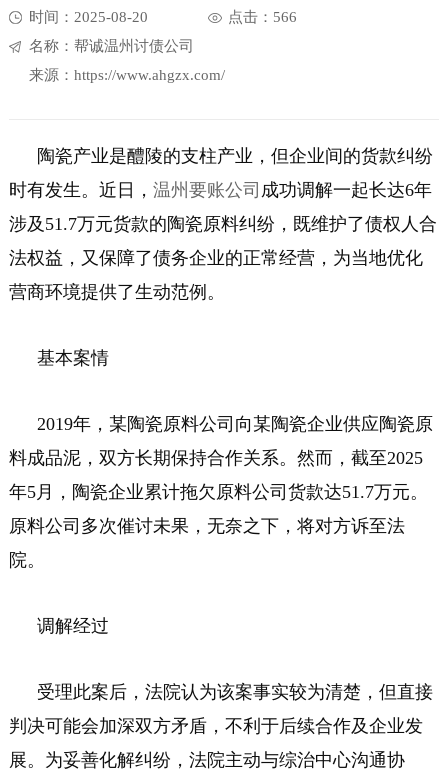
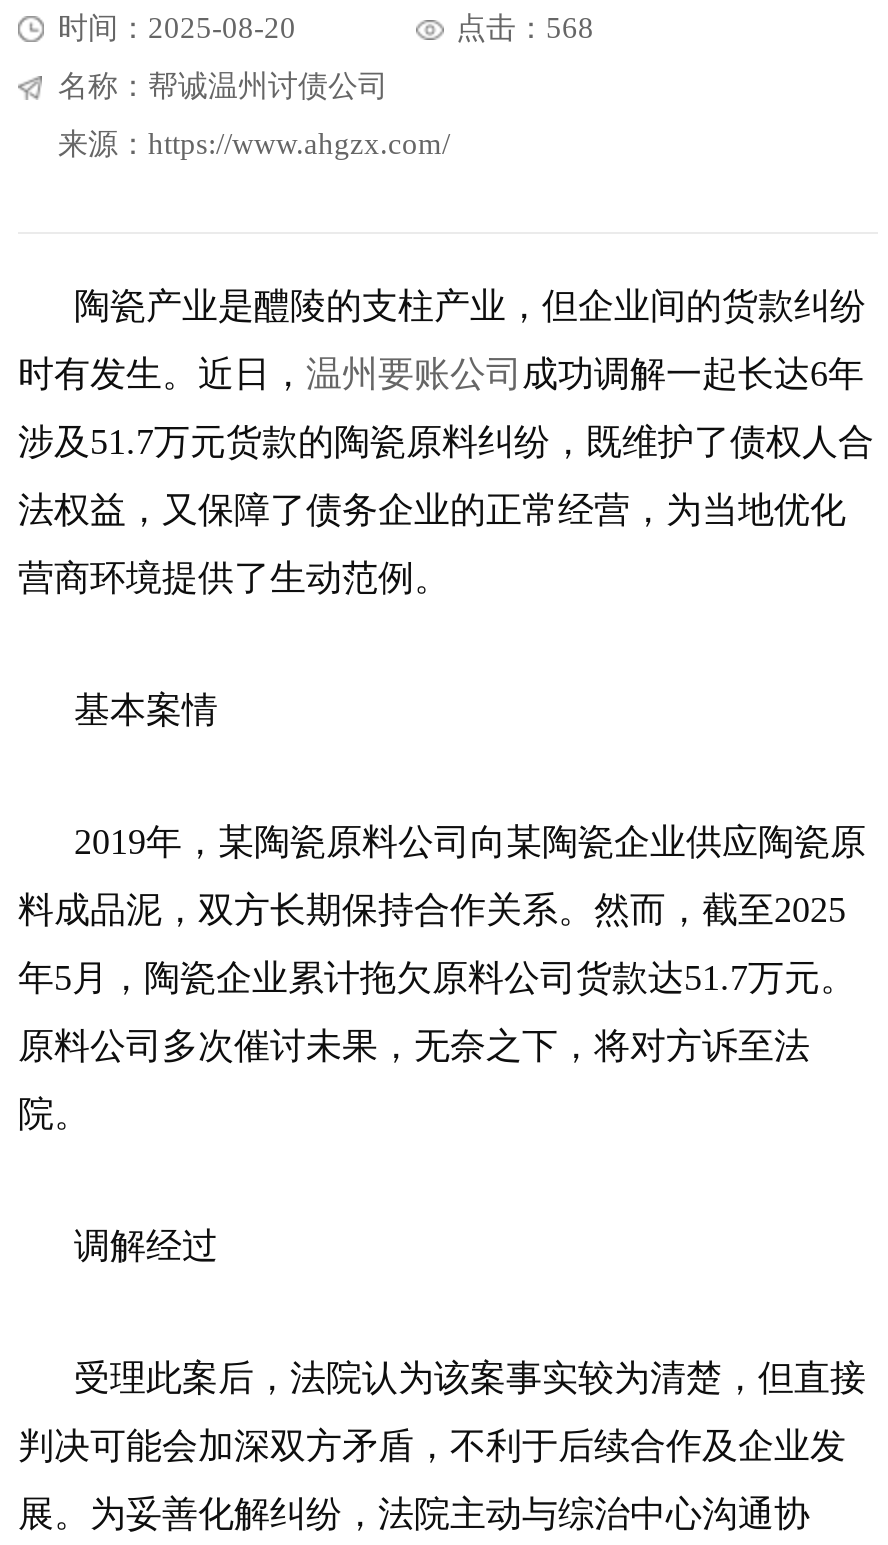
[228,9,297,25] 点击：566 -> [456,12,594,44] 点击：568

